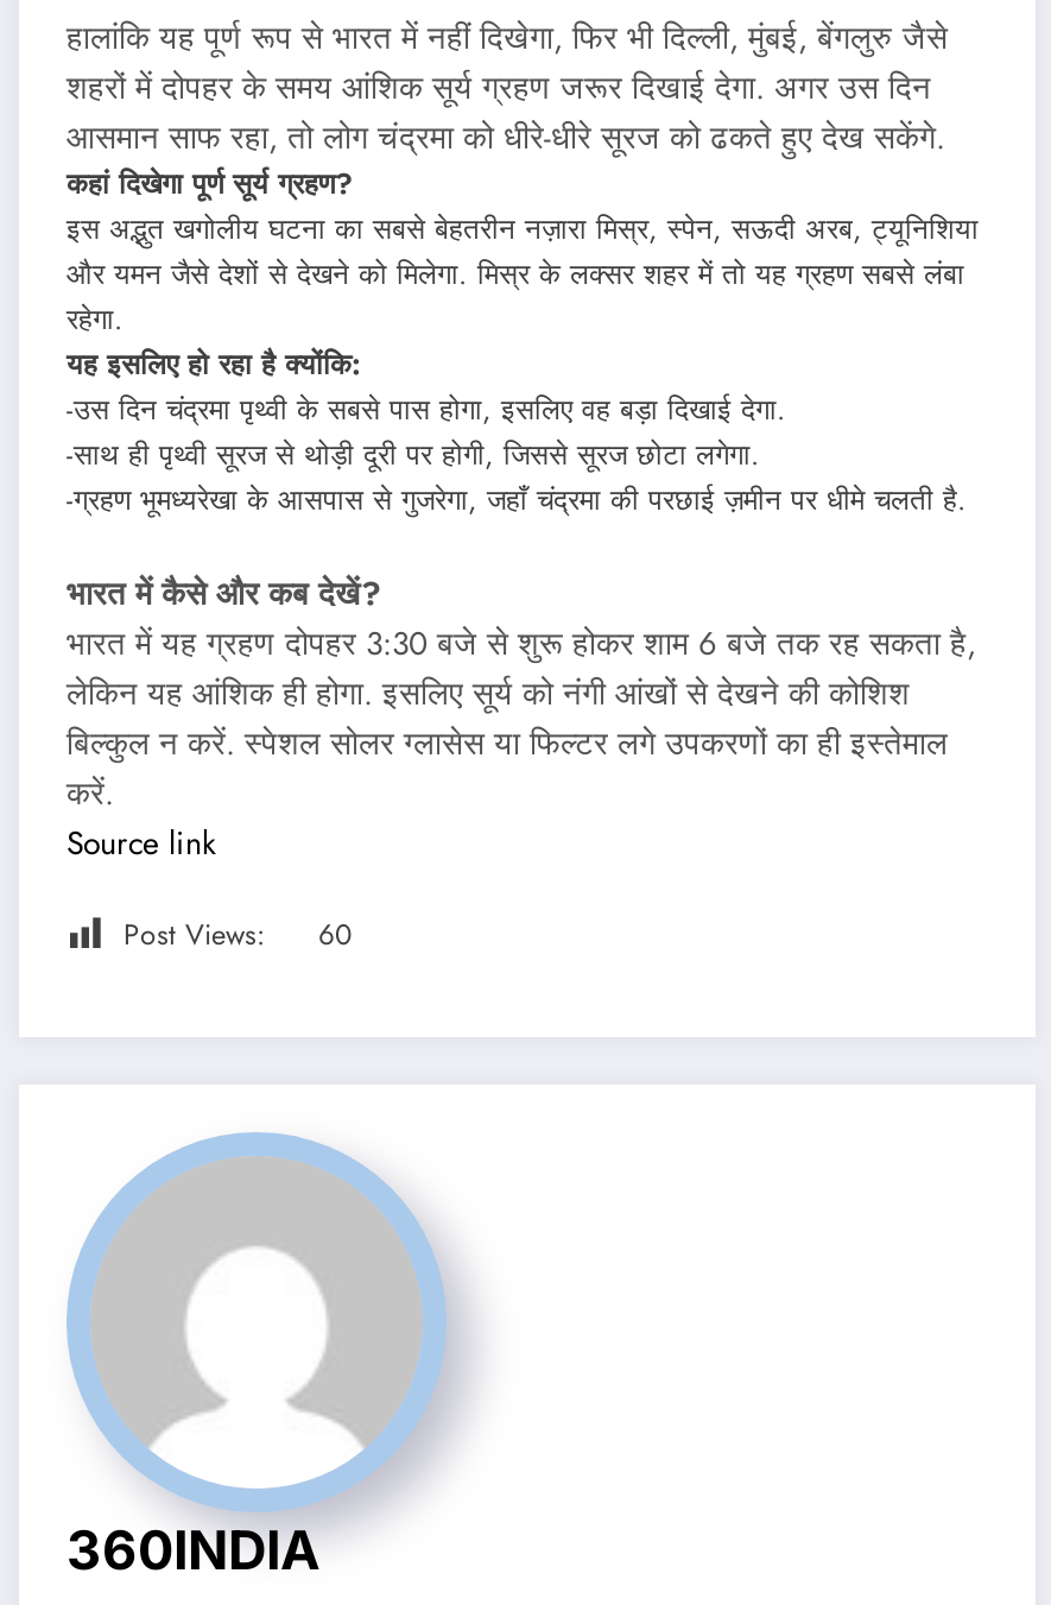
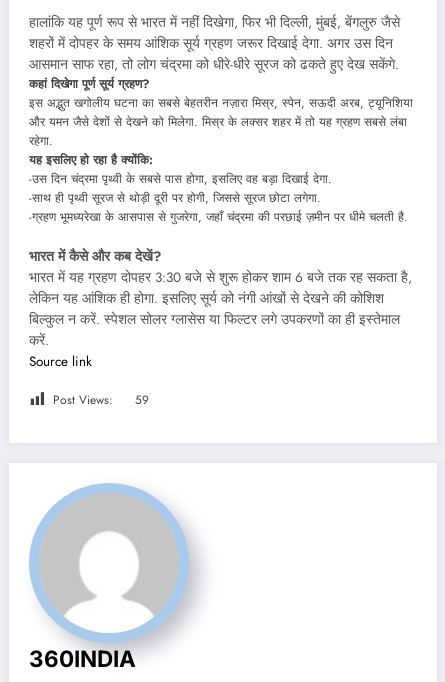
[124,914,352,956] Post Views: 60 -> [53,391,149,409] Post Views: 59

